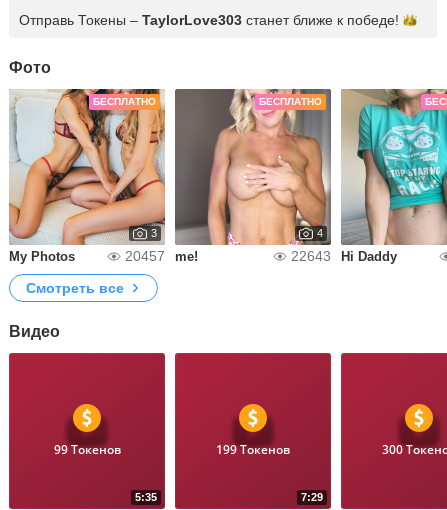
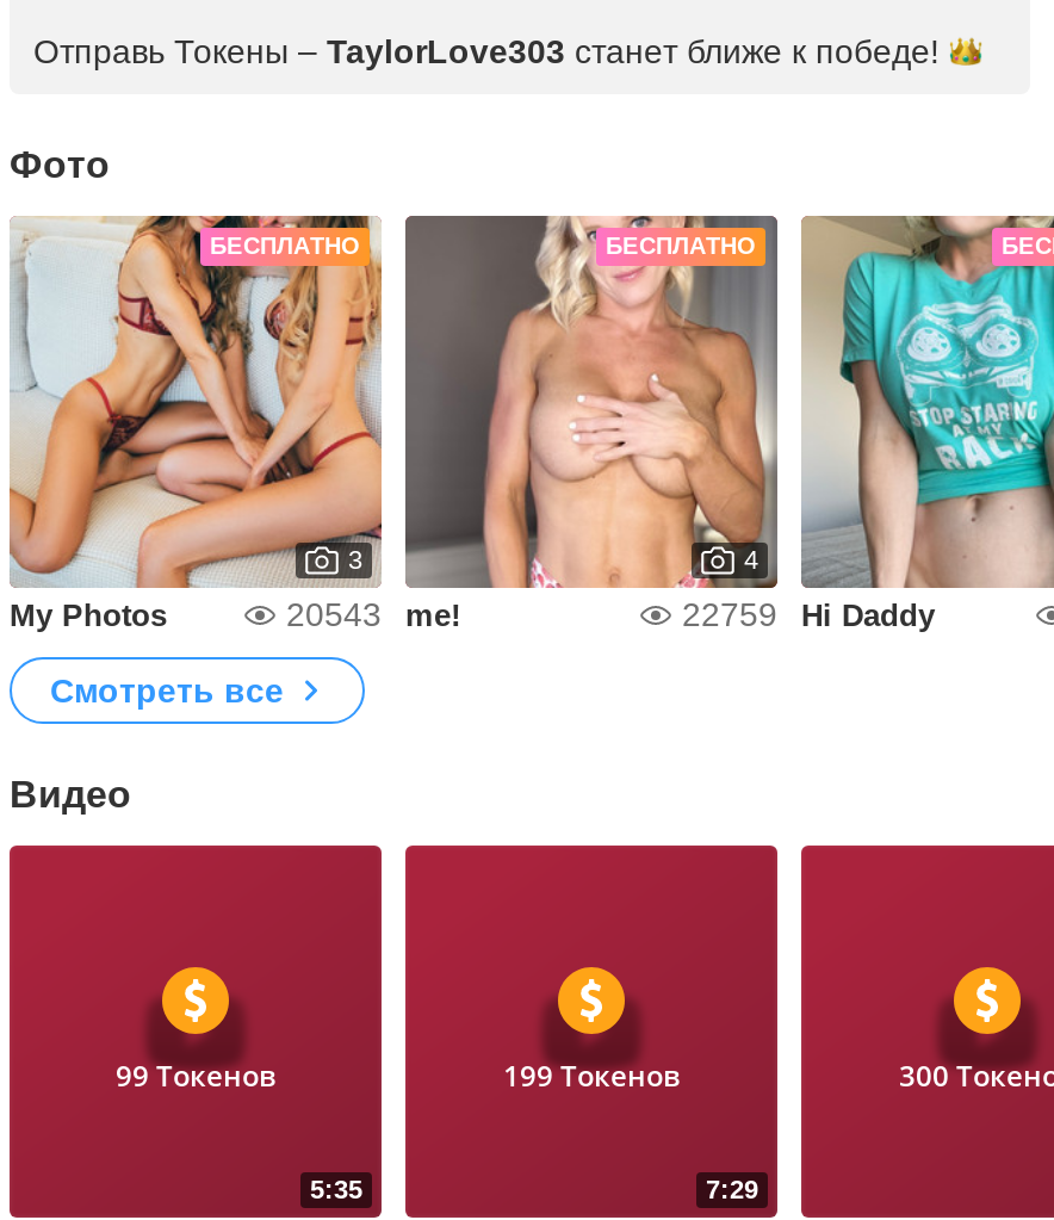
[125,248,198,264] 20457 me! -> [286,595,460,633] 20543 me!
[291,248,397,264] 22643 Hi Daddy -> [682,595,935,633] 22759 Hi Daddy

